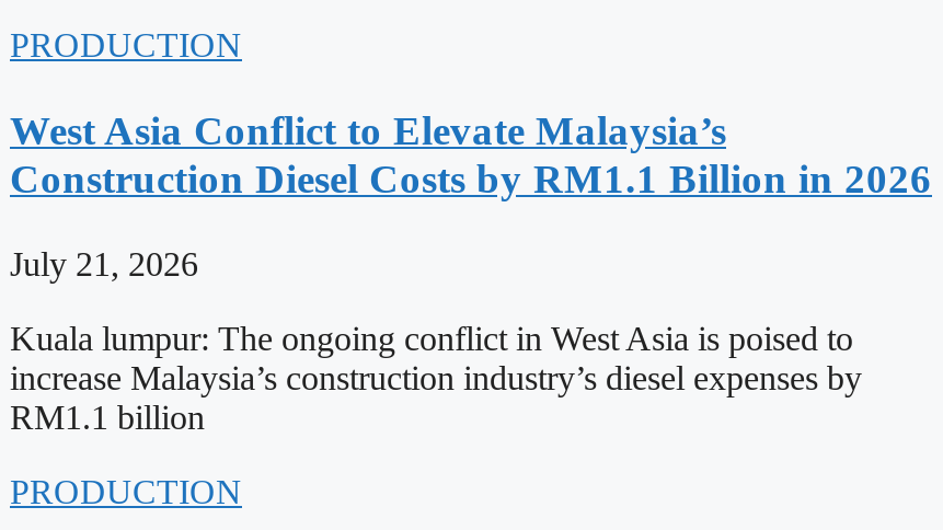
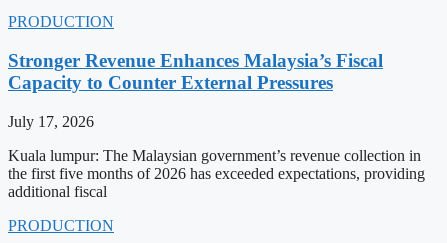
[10,107,932,201] West Asia Conflict to Elevate Malaysia’s | Construction Diesel Costs by RM1.1 Billion in 2026 -> [8,50,383,93] Stronger Revenue Enhances Malaysia’s Fiscal | Capacity to Counter External Pressures
[10,244,198,282] July 21, 2026 -> [8,113,94,130] July 17, 2026
[10,319,862,435] Kuala lumpur: The ongoing conflict in West Asia is poised to | increase Malaysia’s construction industry’s diesel expenses by | RM1.1 billion -> [8,147,425,200] Kuala lumpur: The Malaysian government’s revenue collection in | the first five months of 2026 has exceeded expectations, providing | additional fiscal

